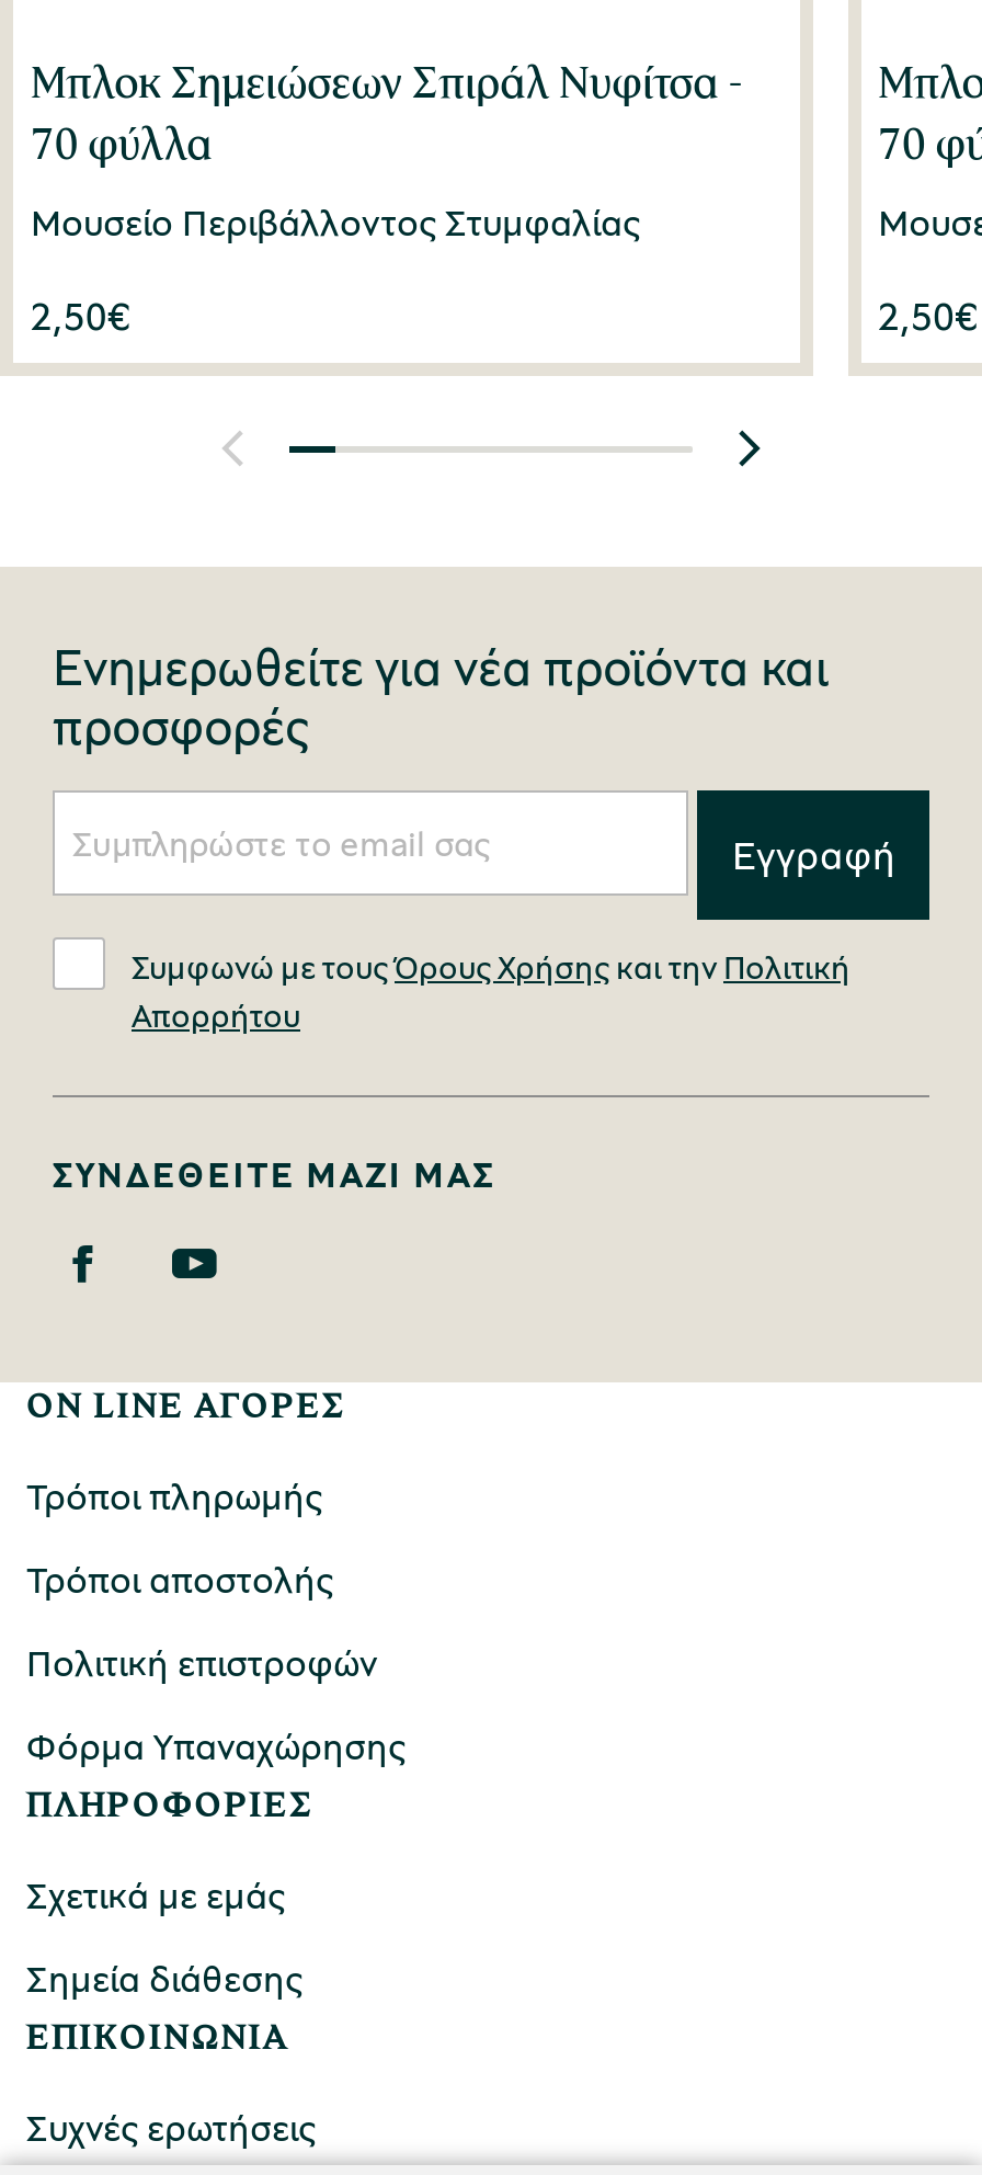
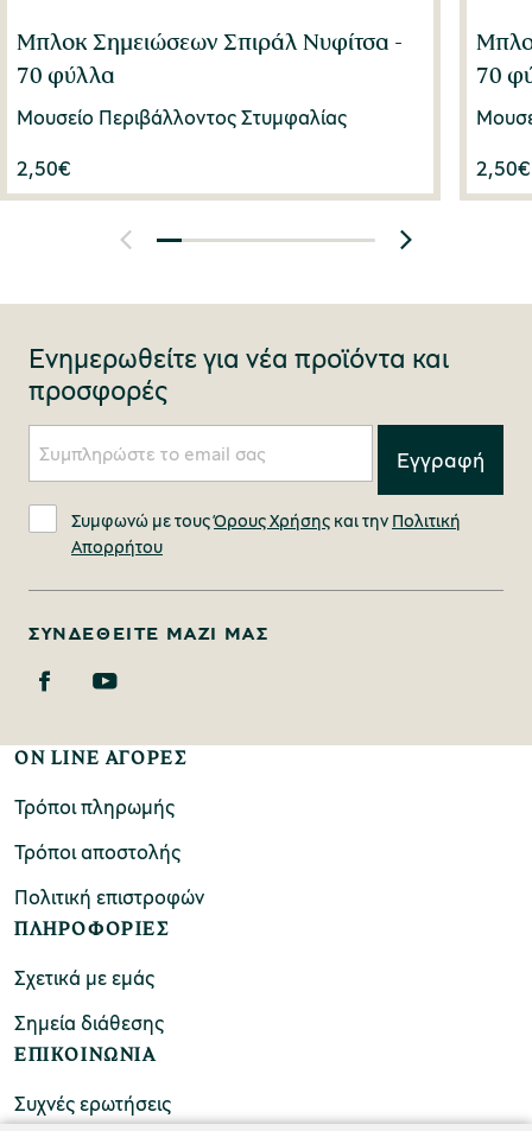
[26,1720,406,1771] Φόρμα Υπαναχώρησης -> none

